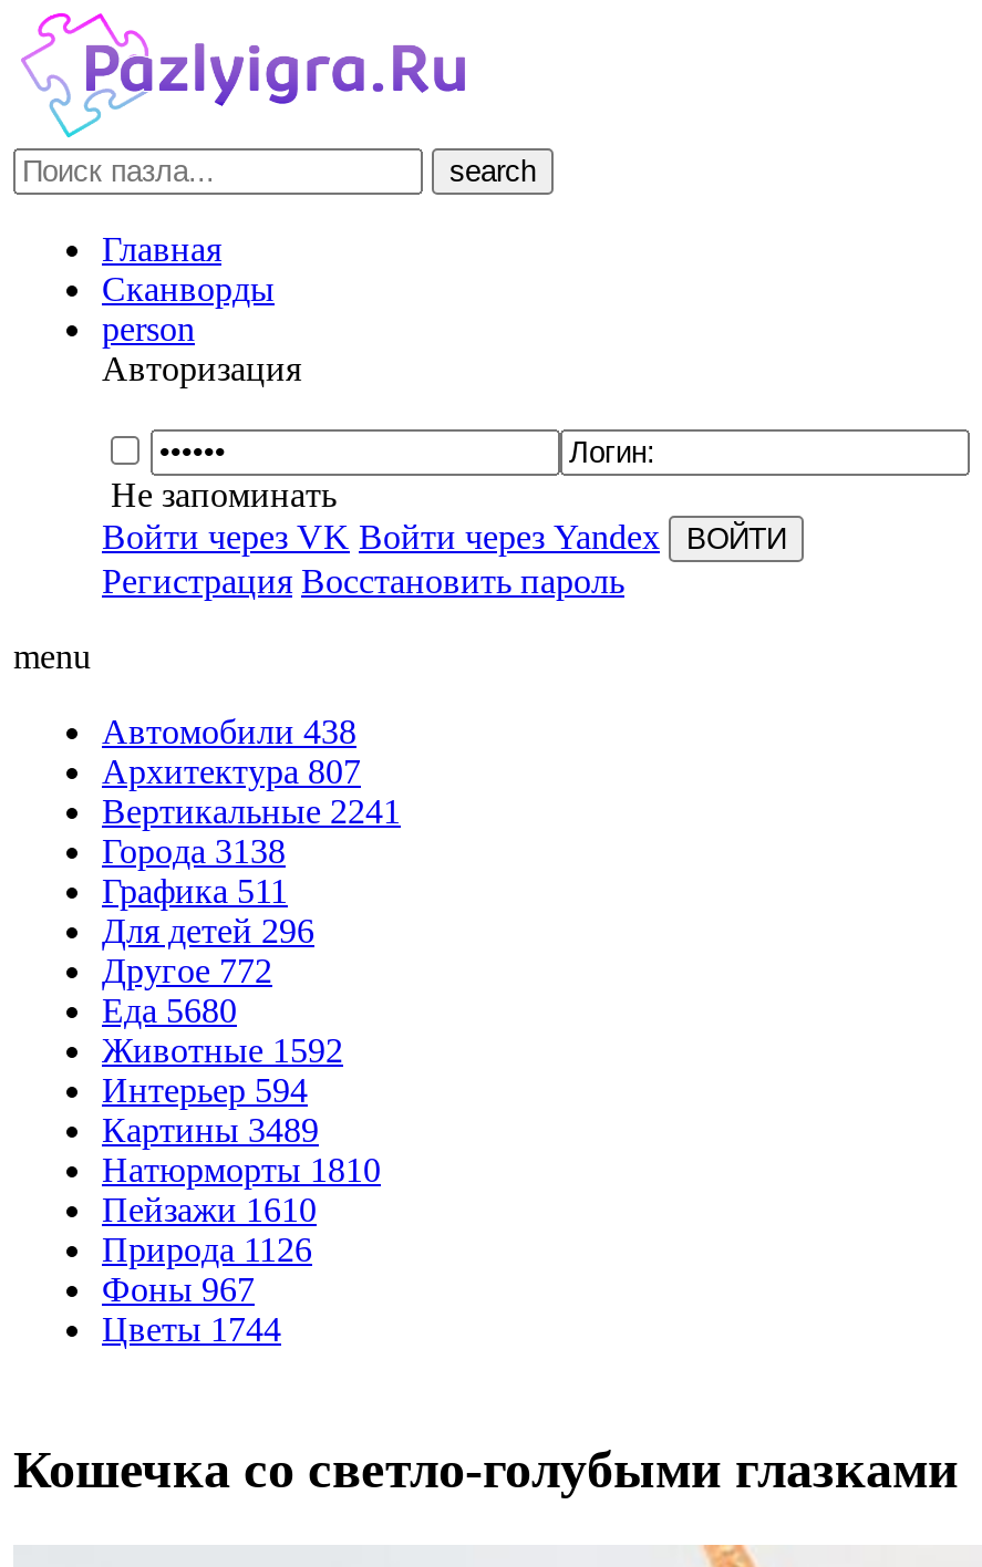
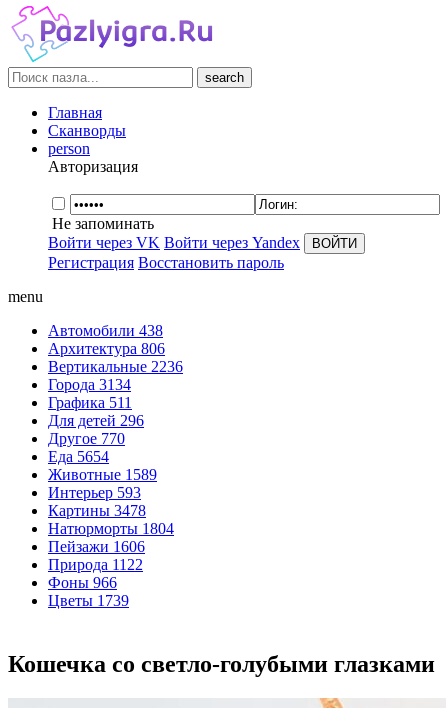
[102,753,361,790] Архитектура 807 -> [48,340,165,357] Архитектура 806
[102,792,401,830] Вертикальные 2241 -> [48,358,183,375] Вертикальные 2236
[102,832,286,870] Города 3138 -> [48,376,131,393] Города 3134
[102,952,272,989] Другое 772 -> [48,430,125,447] Другое 770
[102,992,237,1029] Еда 5680 -> [48,448,109,465] Еда 5654
[102,1031,343,1069] Животные 1592 -> [48,466,157,483] Животные 1589
[102,1071,308,1109] Интерьер 594 -> [48,484,141,501] Интерьер 593
[102,1111,319,1149] Картины 3489 -> [48,502,146,519] Картины 3478
[102,1151,381,1189] Натюрморты 1810 -> [48,520,174,537] Натюрморты 1804
[102,1191,317,1228] Пейзажи 1610 -> [48,538,145,555] Пейзажи 1606
[102,1231,312,1268] Природа 1126 -> [48,556,143,573] Природа 1122
[102,1270,255,1308] Фоны 967 -> [48,574,117,591] Фоны 966
[102,1310,281,1348] Цветы 1744 -> [48,592,129,609] Цветы 1739

